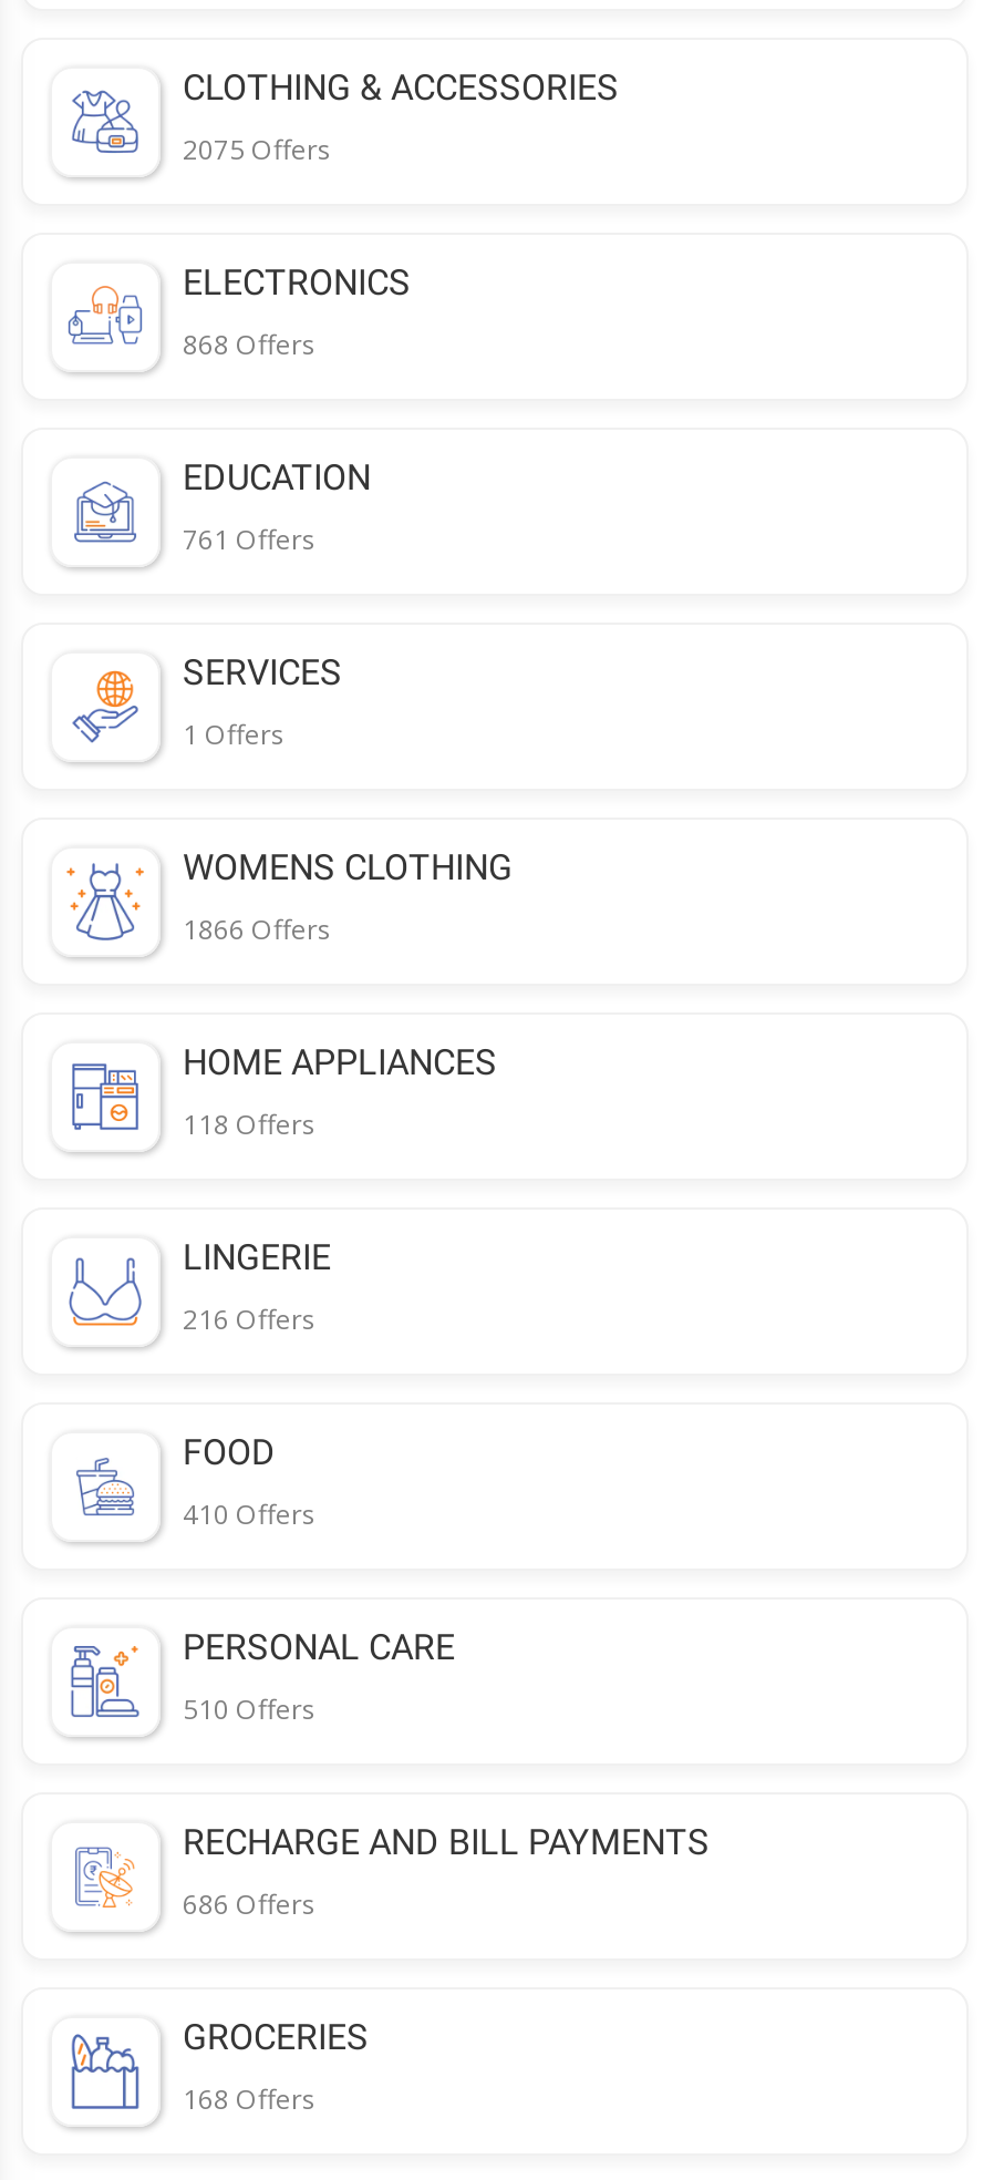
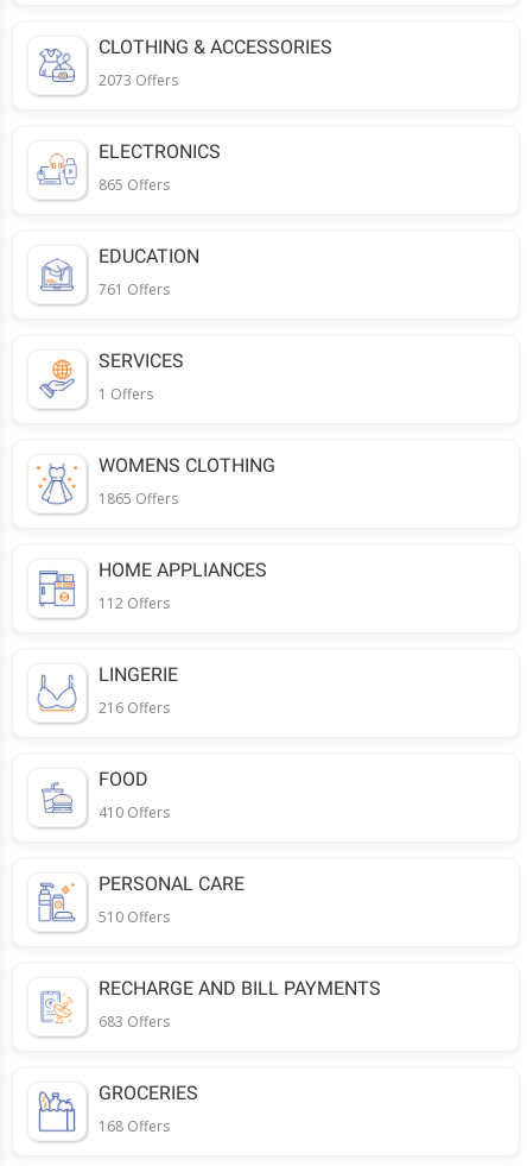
[183,131,331,168] 2075 Offers -> [99,70,178,90] 2073 Offers
[183,326,315,363] 868 Offers -> [99,175,170,195] 865 Offers
[183,911,331,948] 1866 Offers -> [99,489,178,509] 1865 Offers
[183,1106,315,1143] 118 Offers -> [99,593,170,613] 112 Offers
[183,1885,315,1923] 686 Offers -> [99,1011,170,1032] 683 Offers

